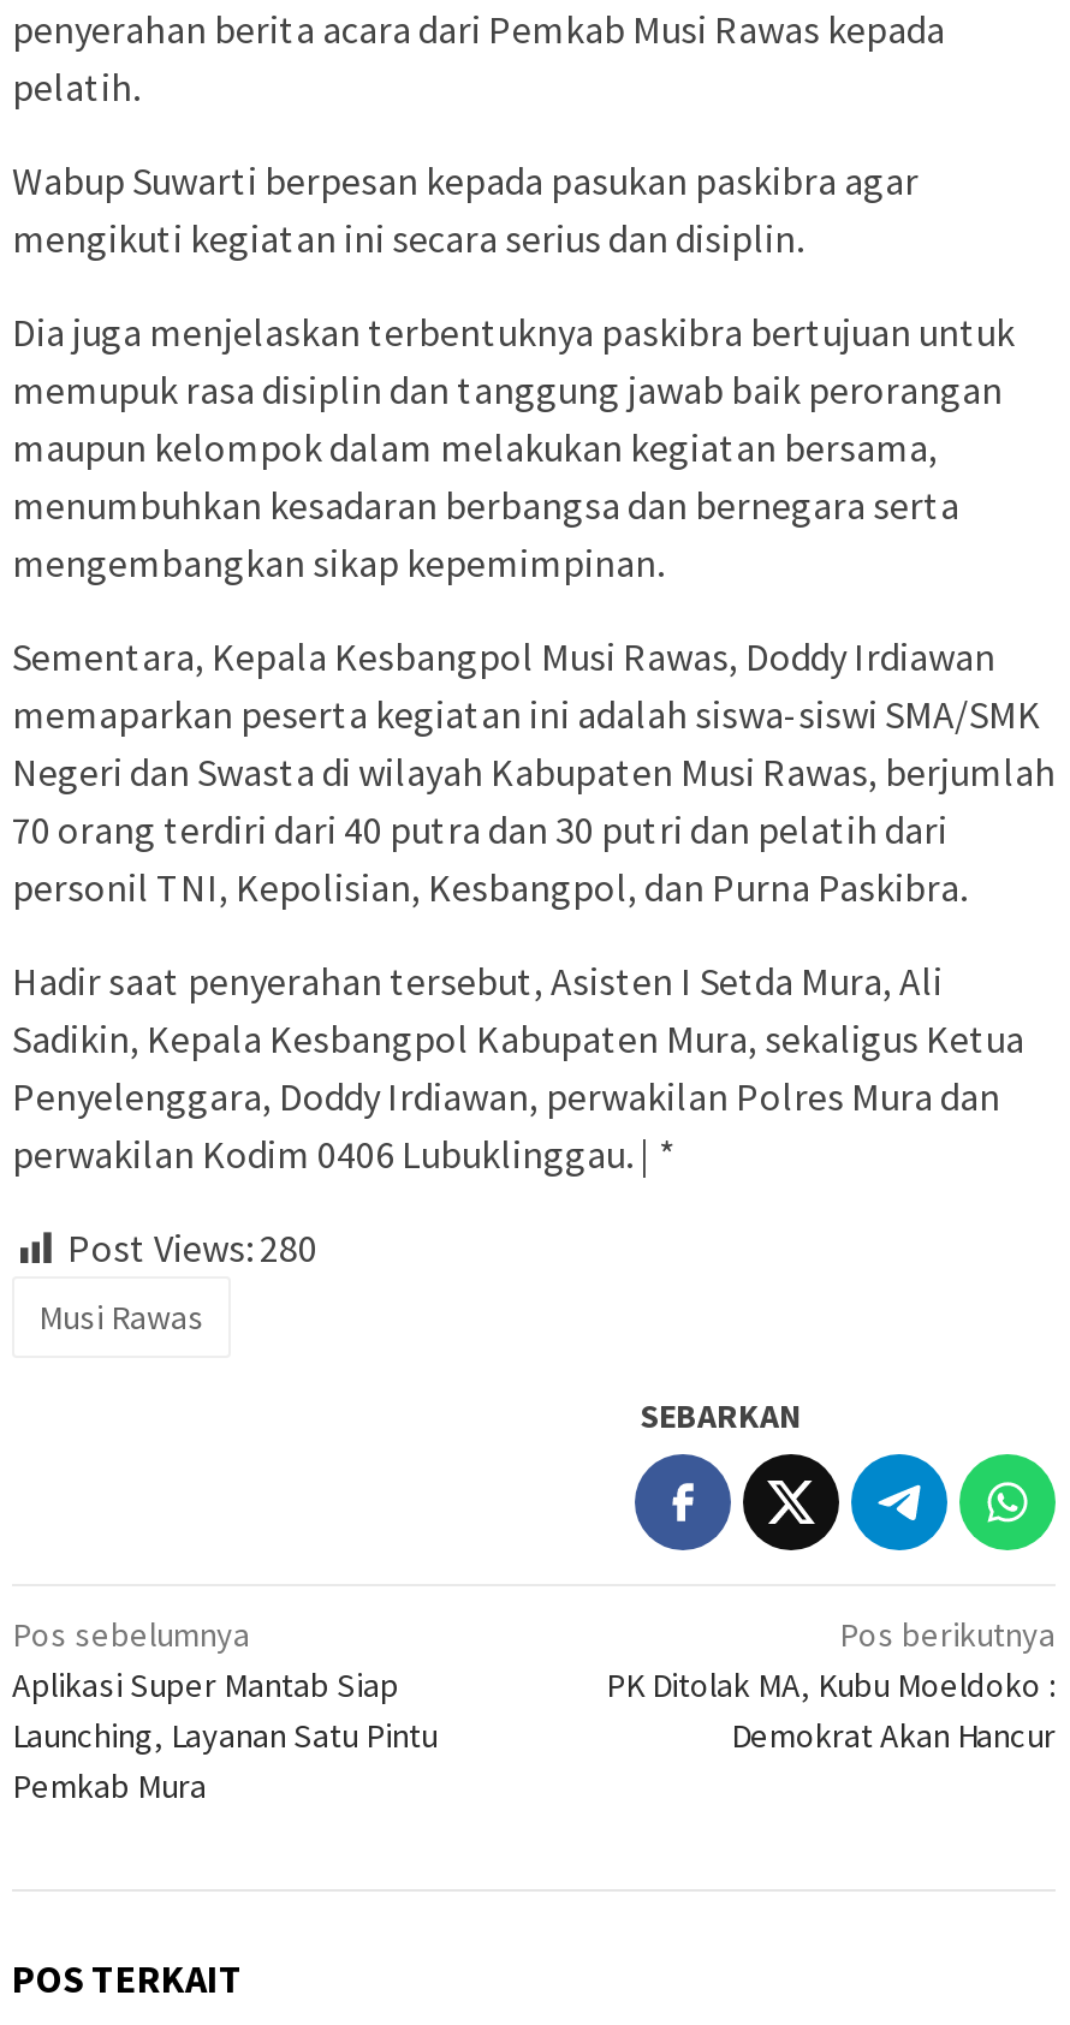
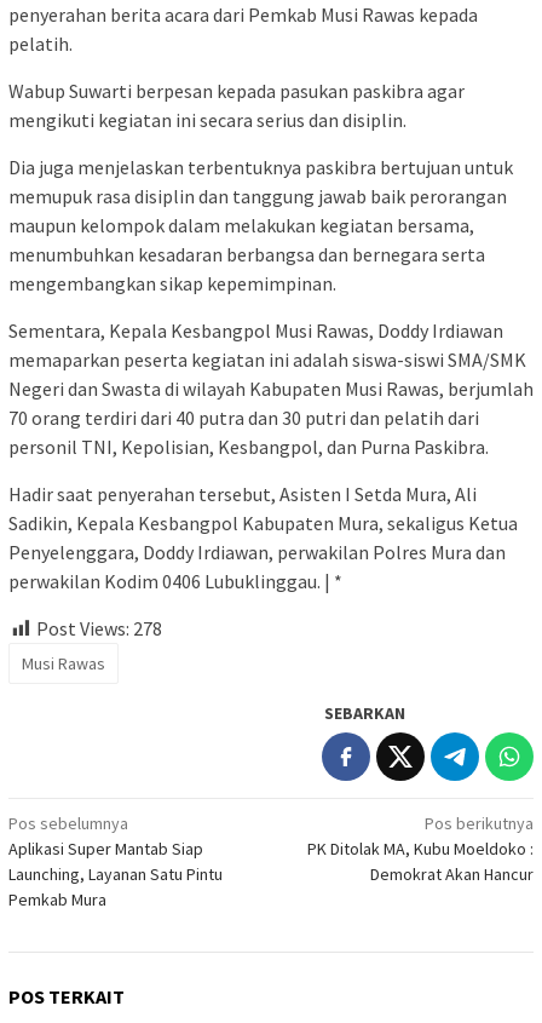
[67,1223,317,1271] Post Views: 280 -> [36,616,162,640] Post Views: 278

